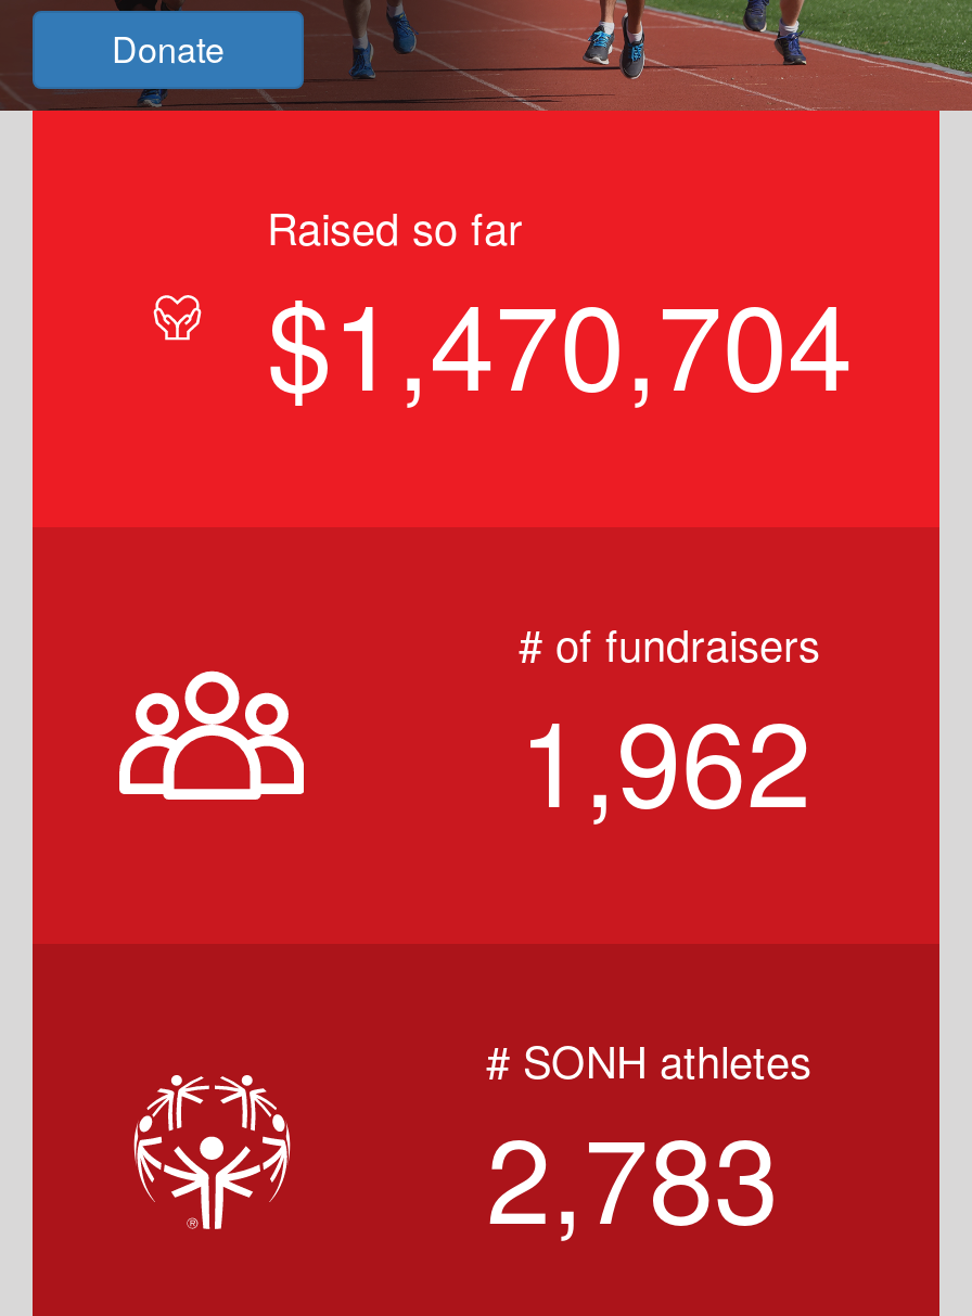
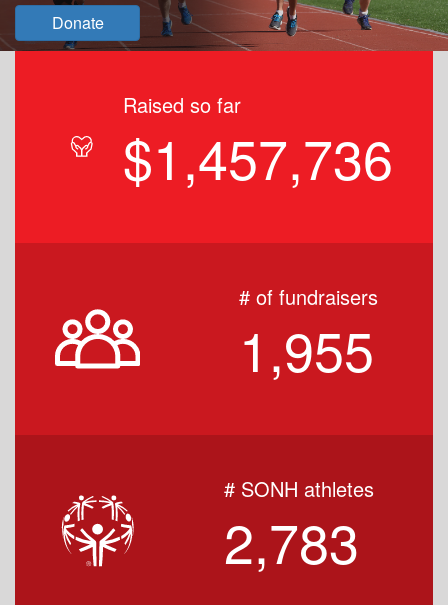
[267,256,853,423] $1,470,704 -> [123,118,393,195] $1,457,736
[519,673,811,840] 1,962 -> [239,310,374,387] 1,955

